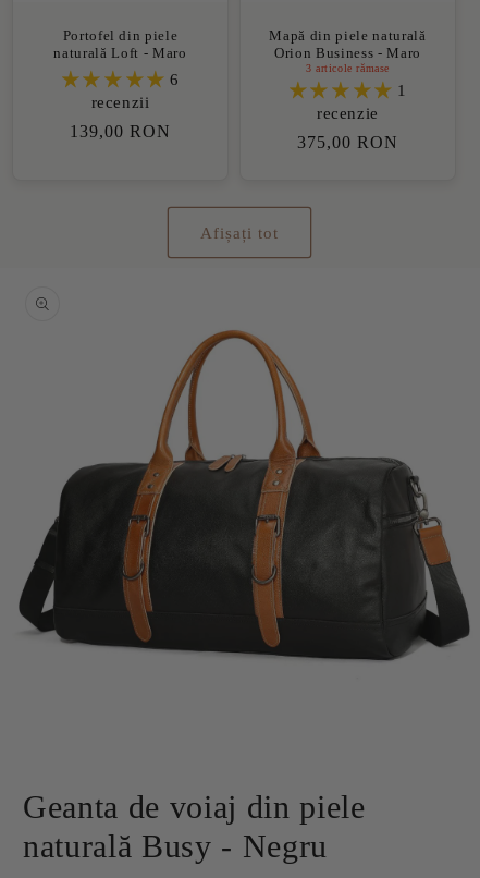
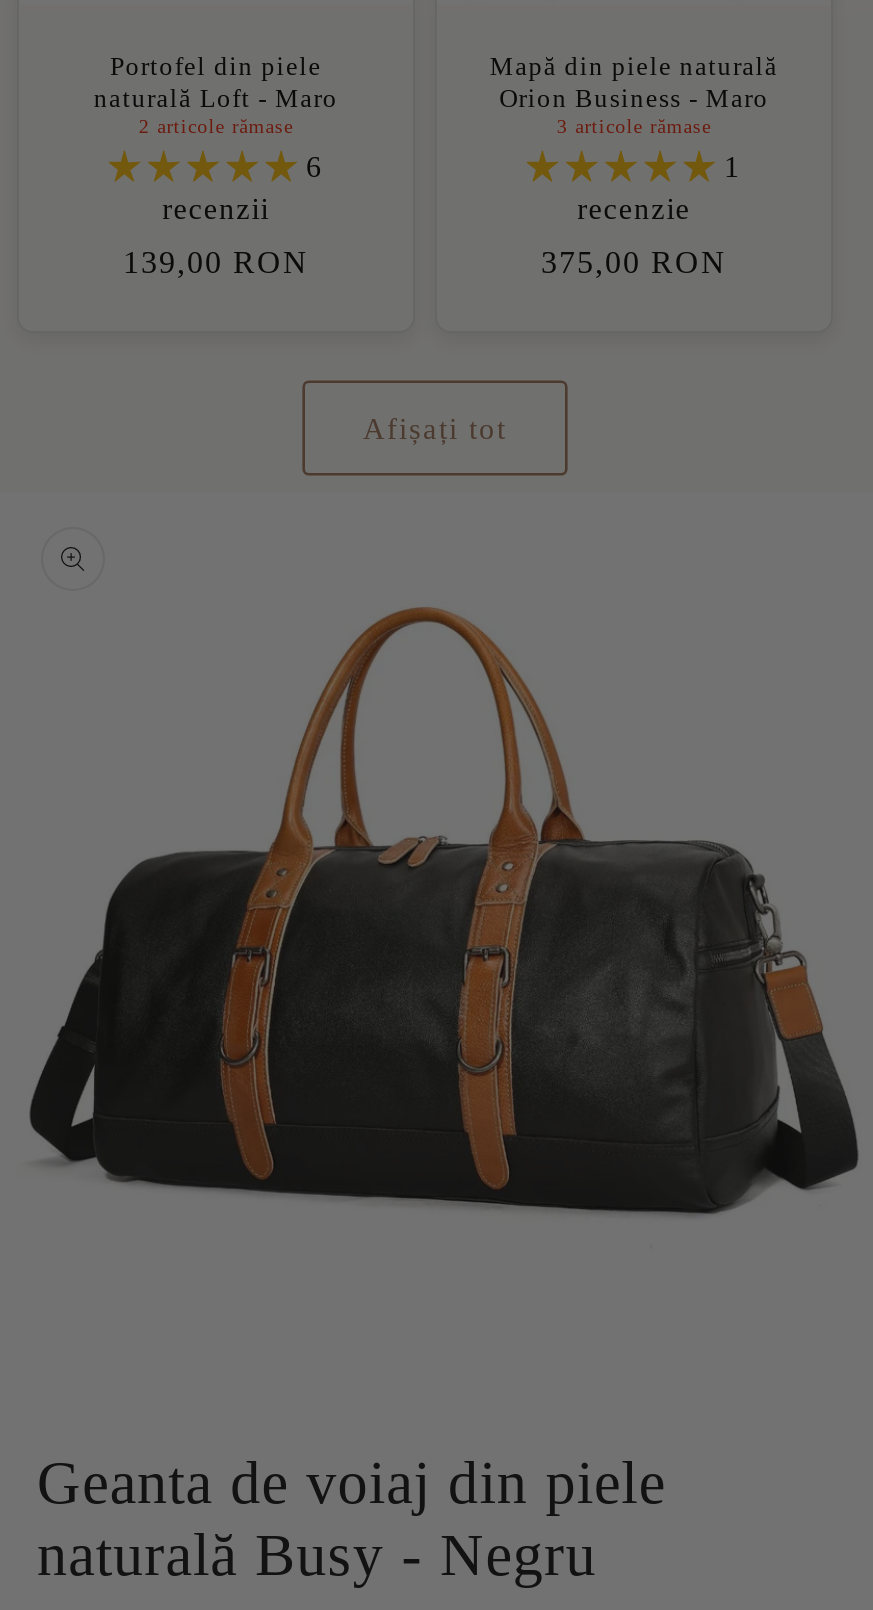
none -> [139,114,293,136] 2 articole rămase

